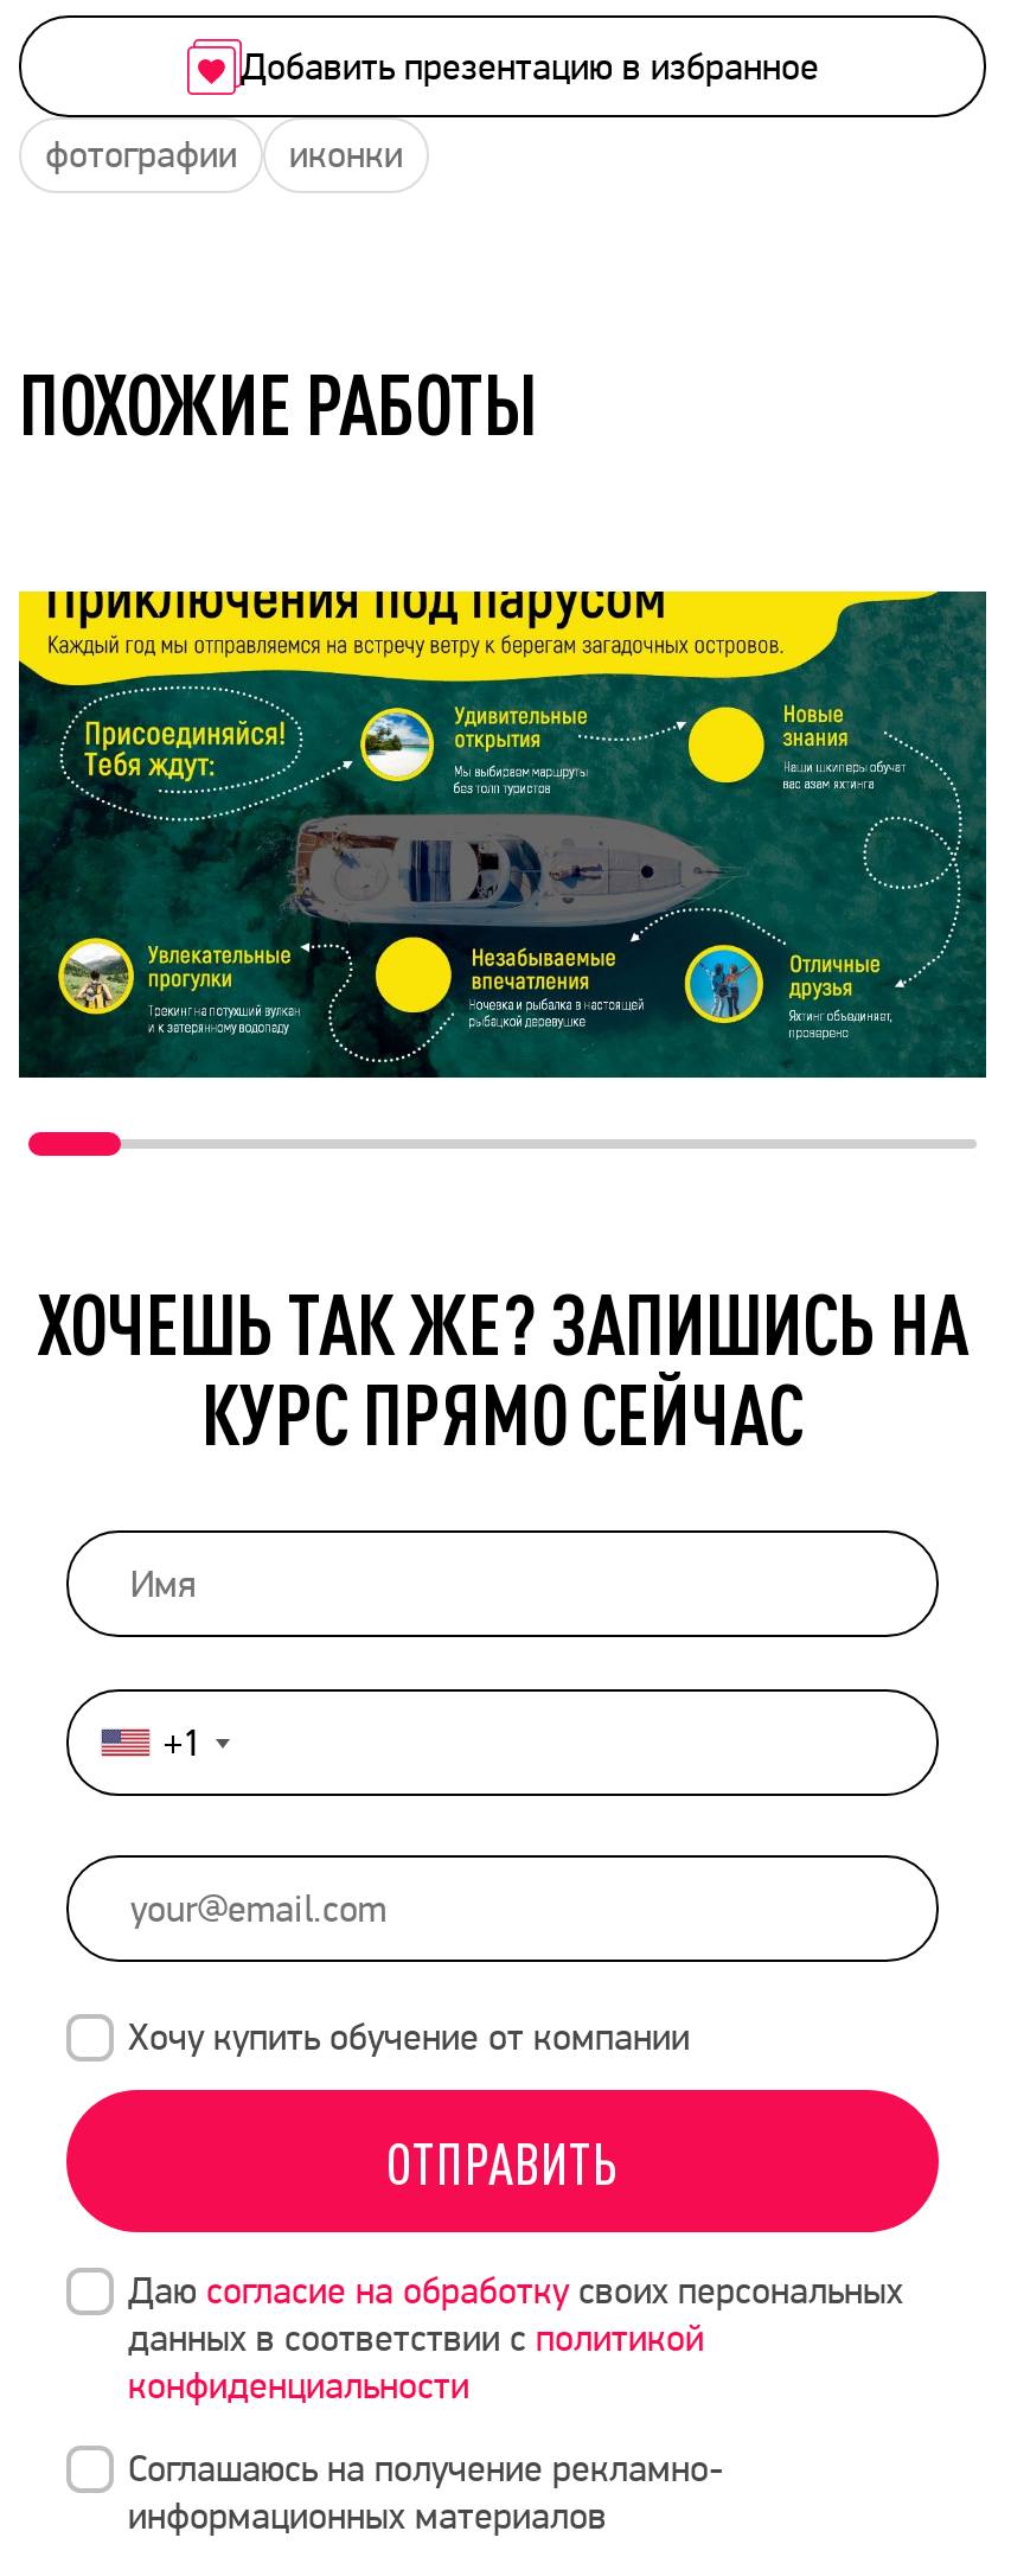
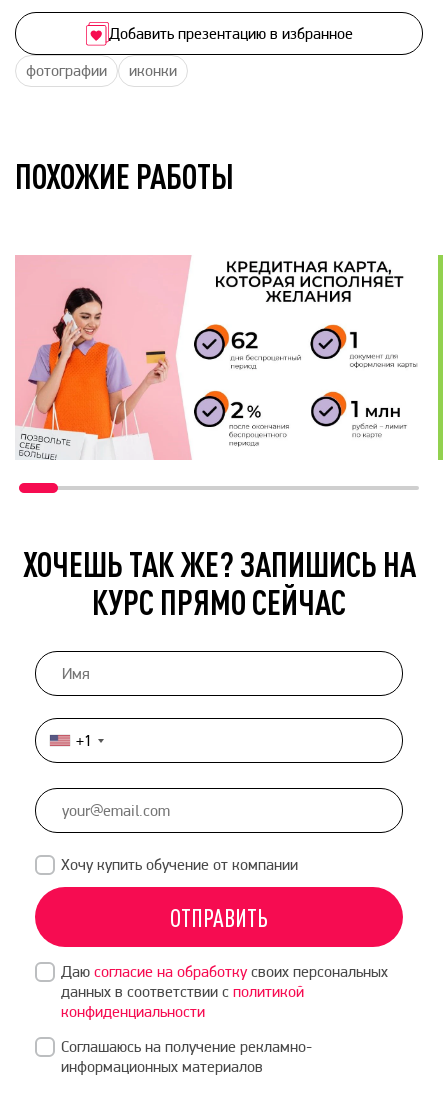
[17,589,988,1080] [image] -> [15,255,423,460] [image]

